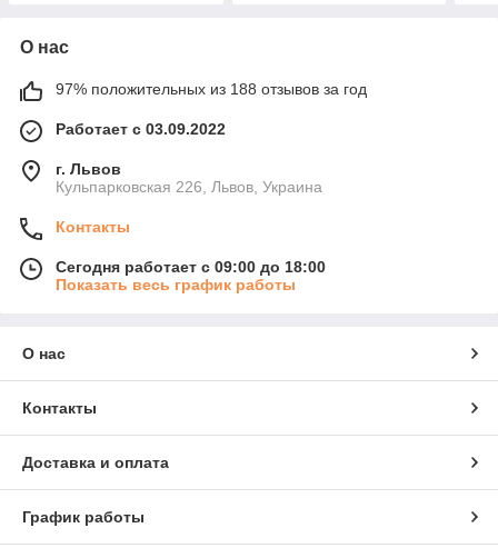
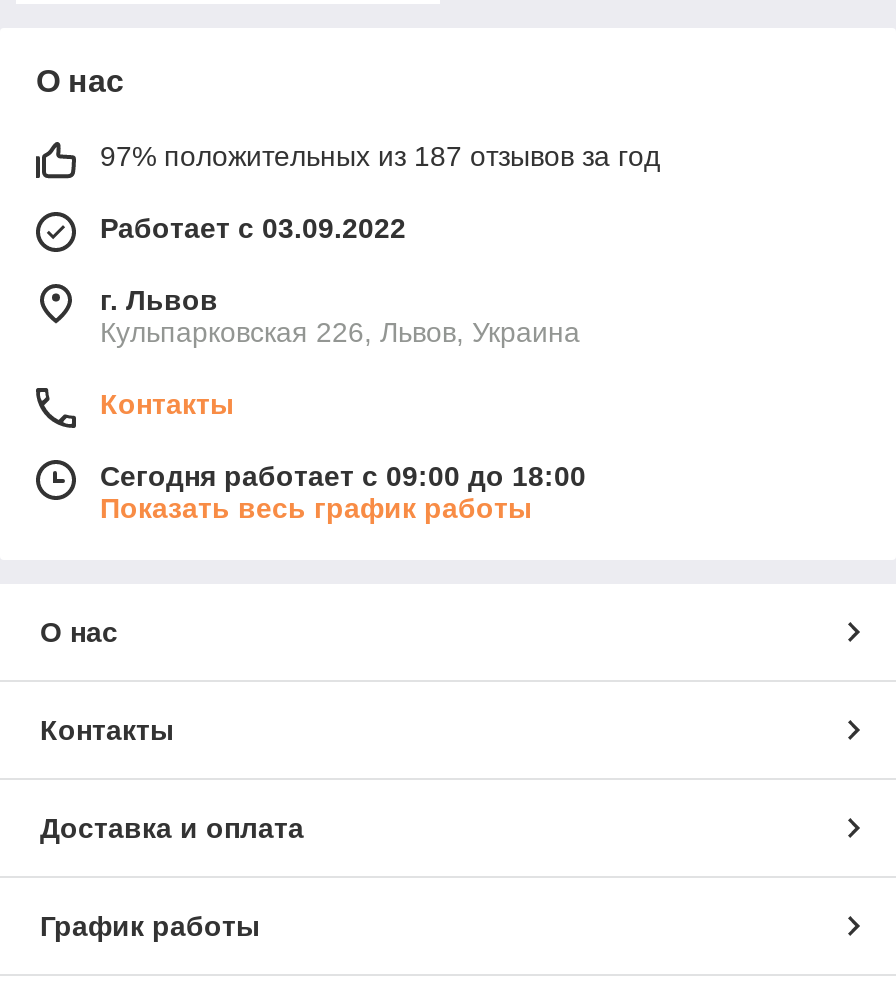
[56,80,367,98] 97% положительных из 188 отзывов за год -> [100,140,660,172] 97% положительных из 187 отзывов за год

